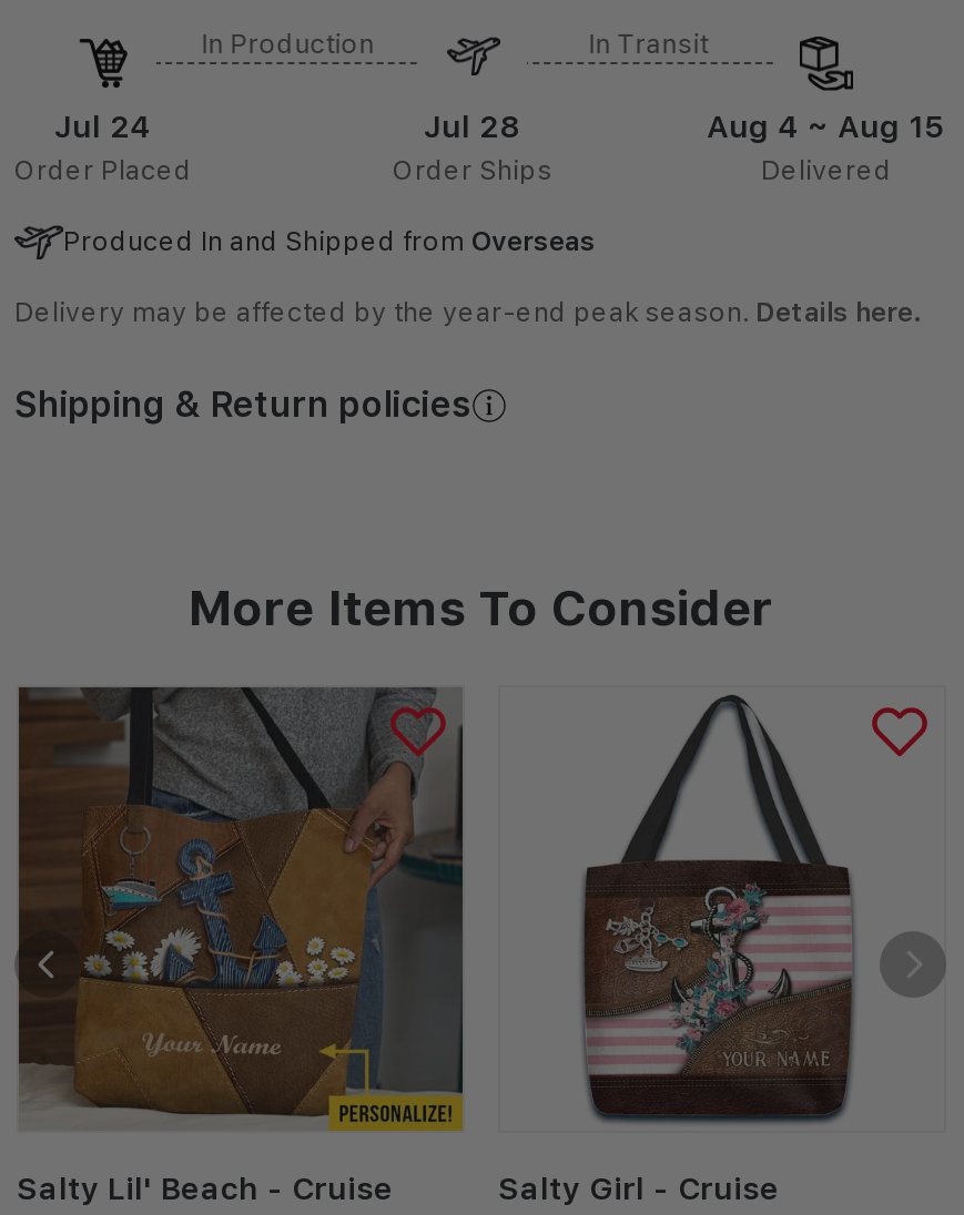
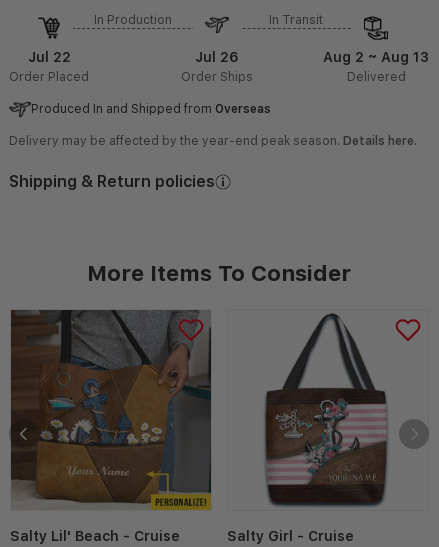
[54,110,152,146] Jul 24 -> [27,49,70,65] Jul 22
[424,110,521,146] Jul 28 -> [194,49,238,65] Jul 26
[707,110,946,146] Aug 4 ~ Aug 15 -> [323,49,429,65] Aug 2 ~ Aug 13

